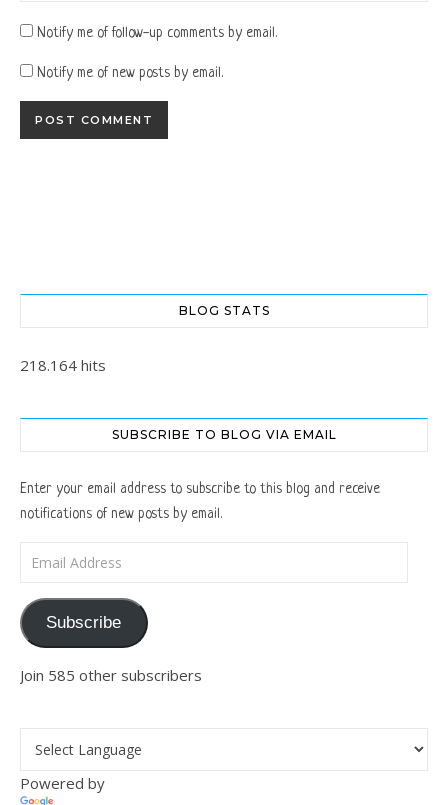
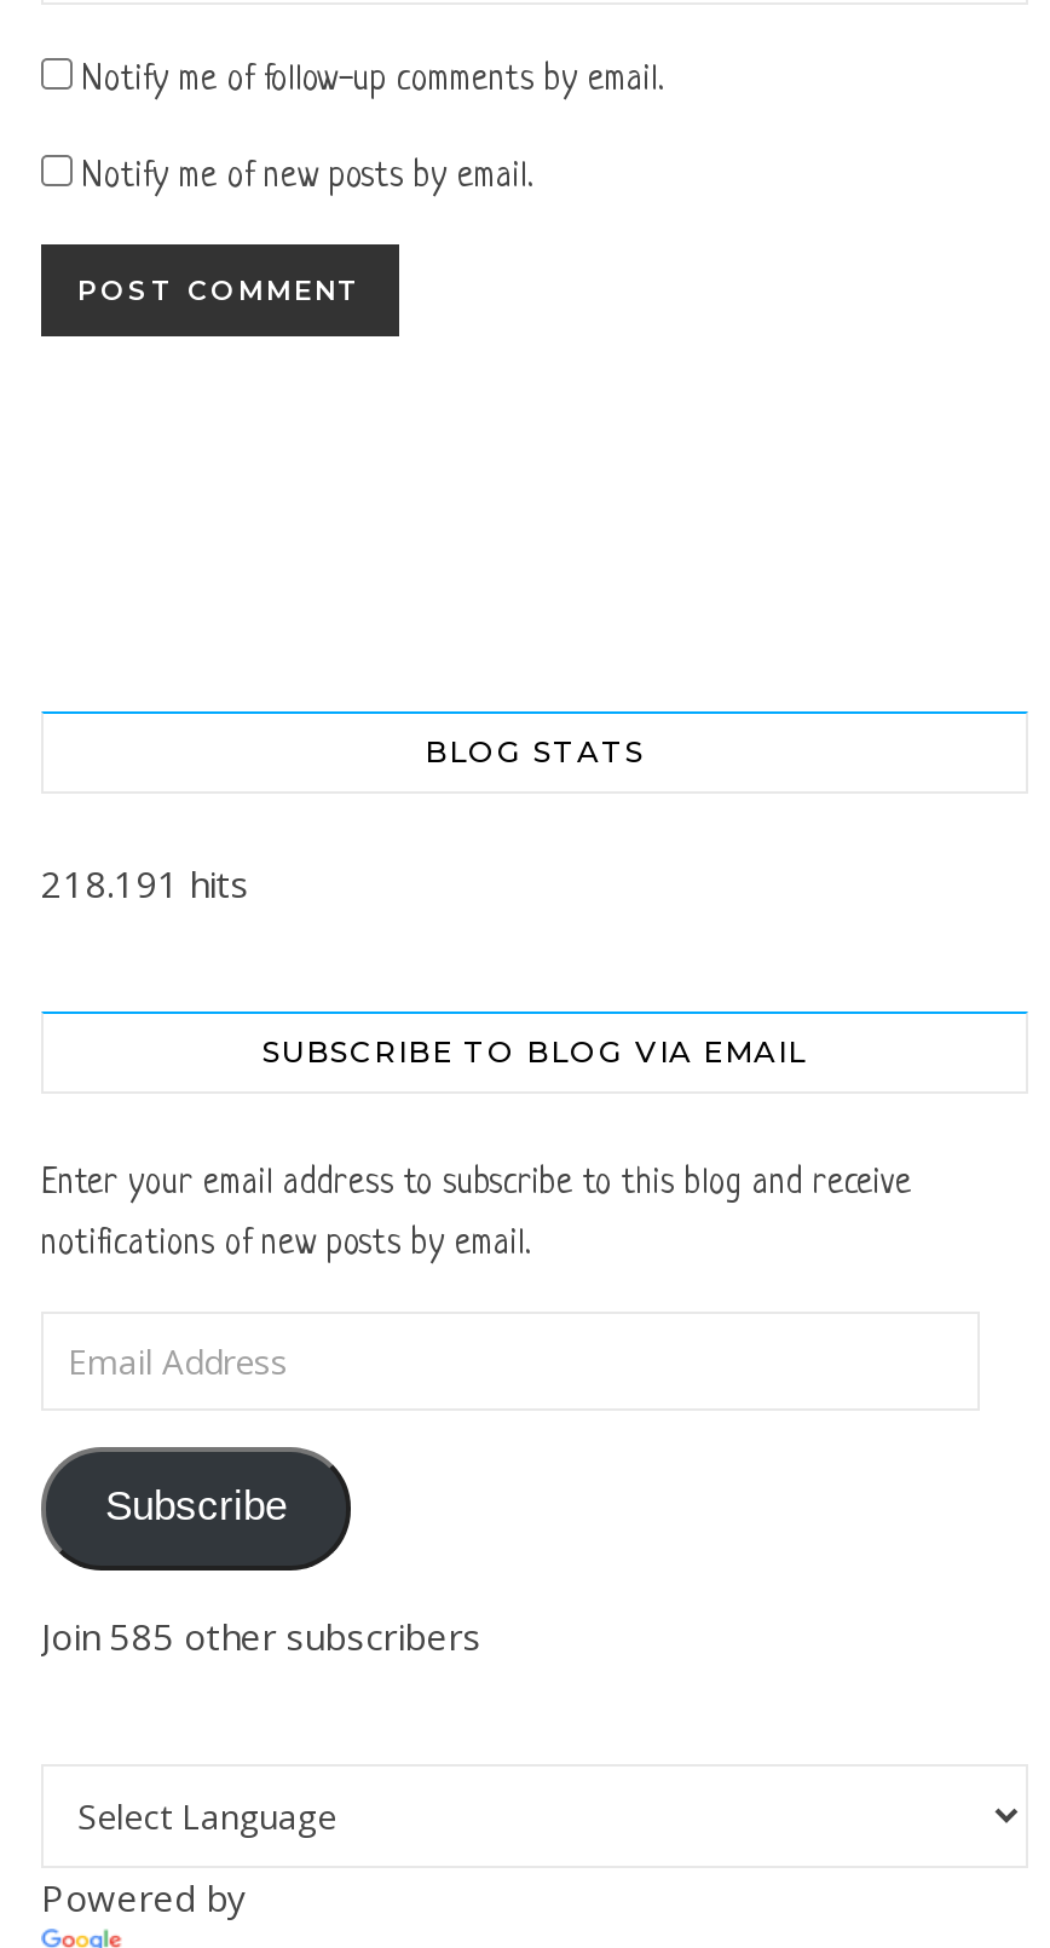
[20,355,106,375] 218.164 hits -> [41,859,249,907] 218.191 hits

